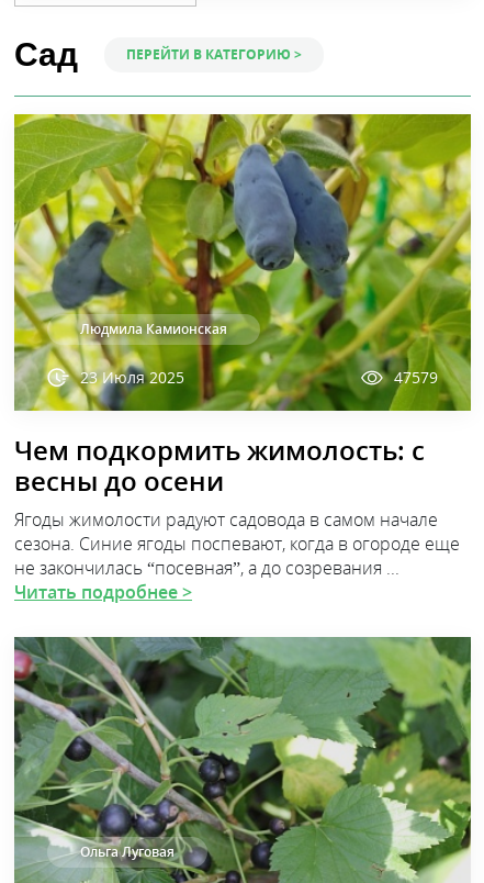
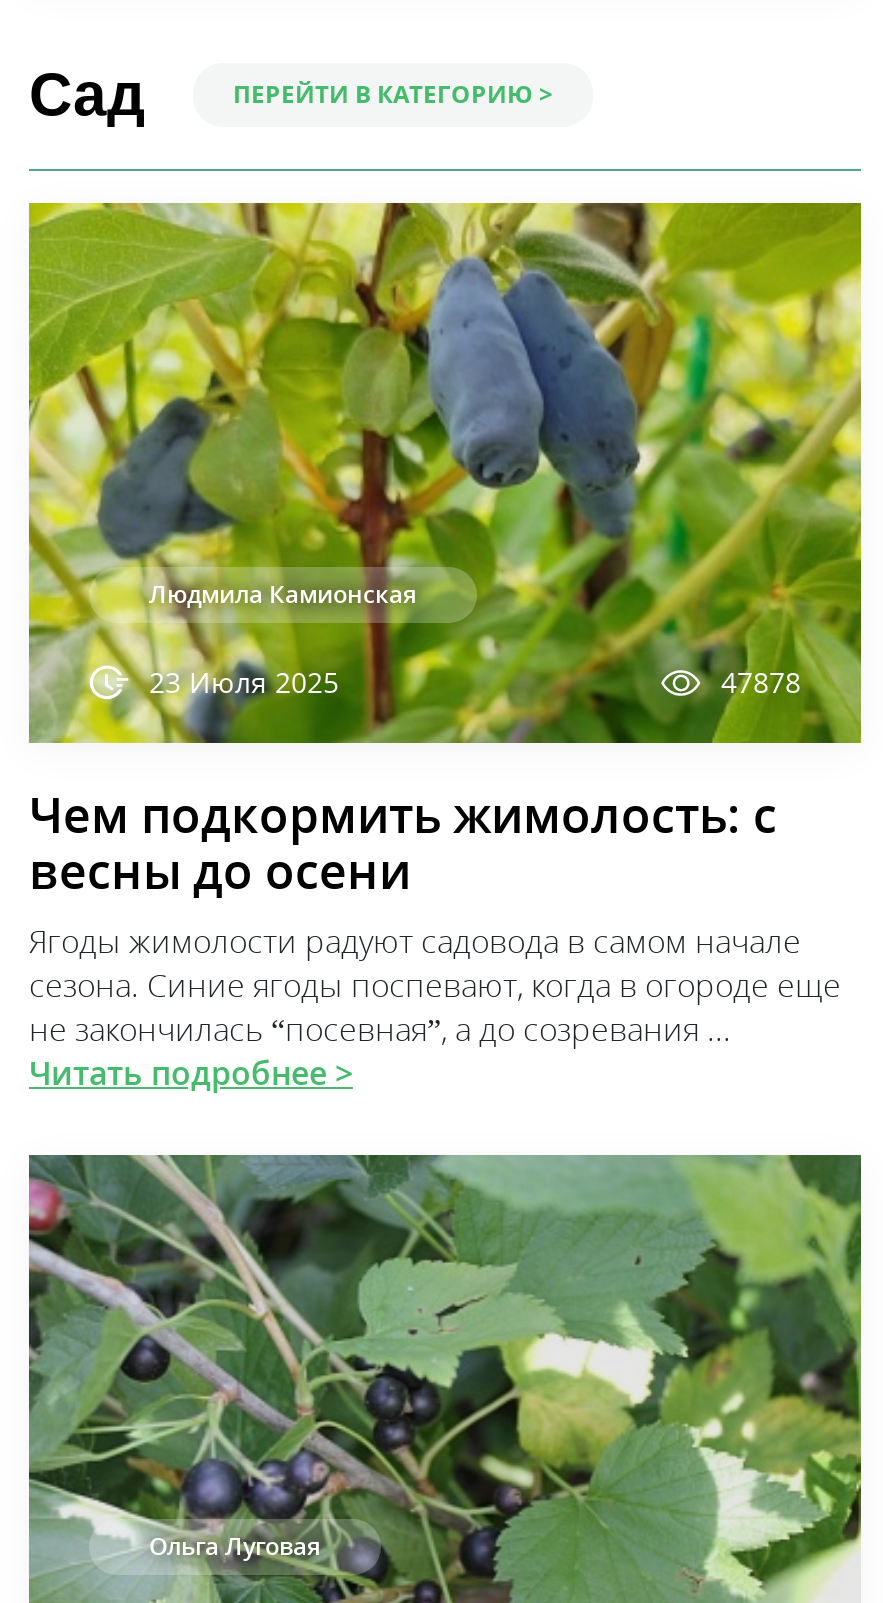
[394,366,438,387] 47579 -> [721,662,801,700] 47878

